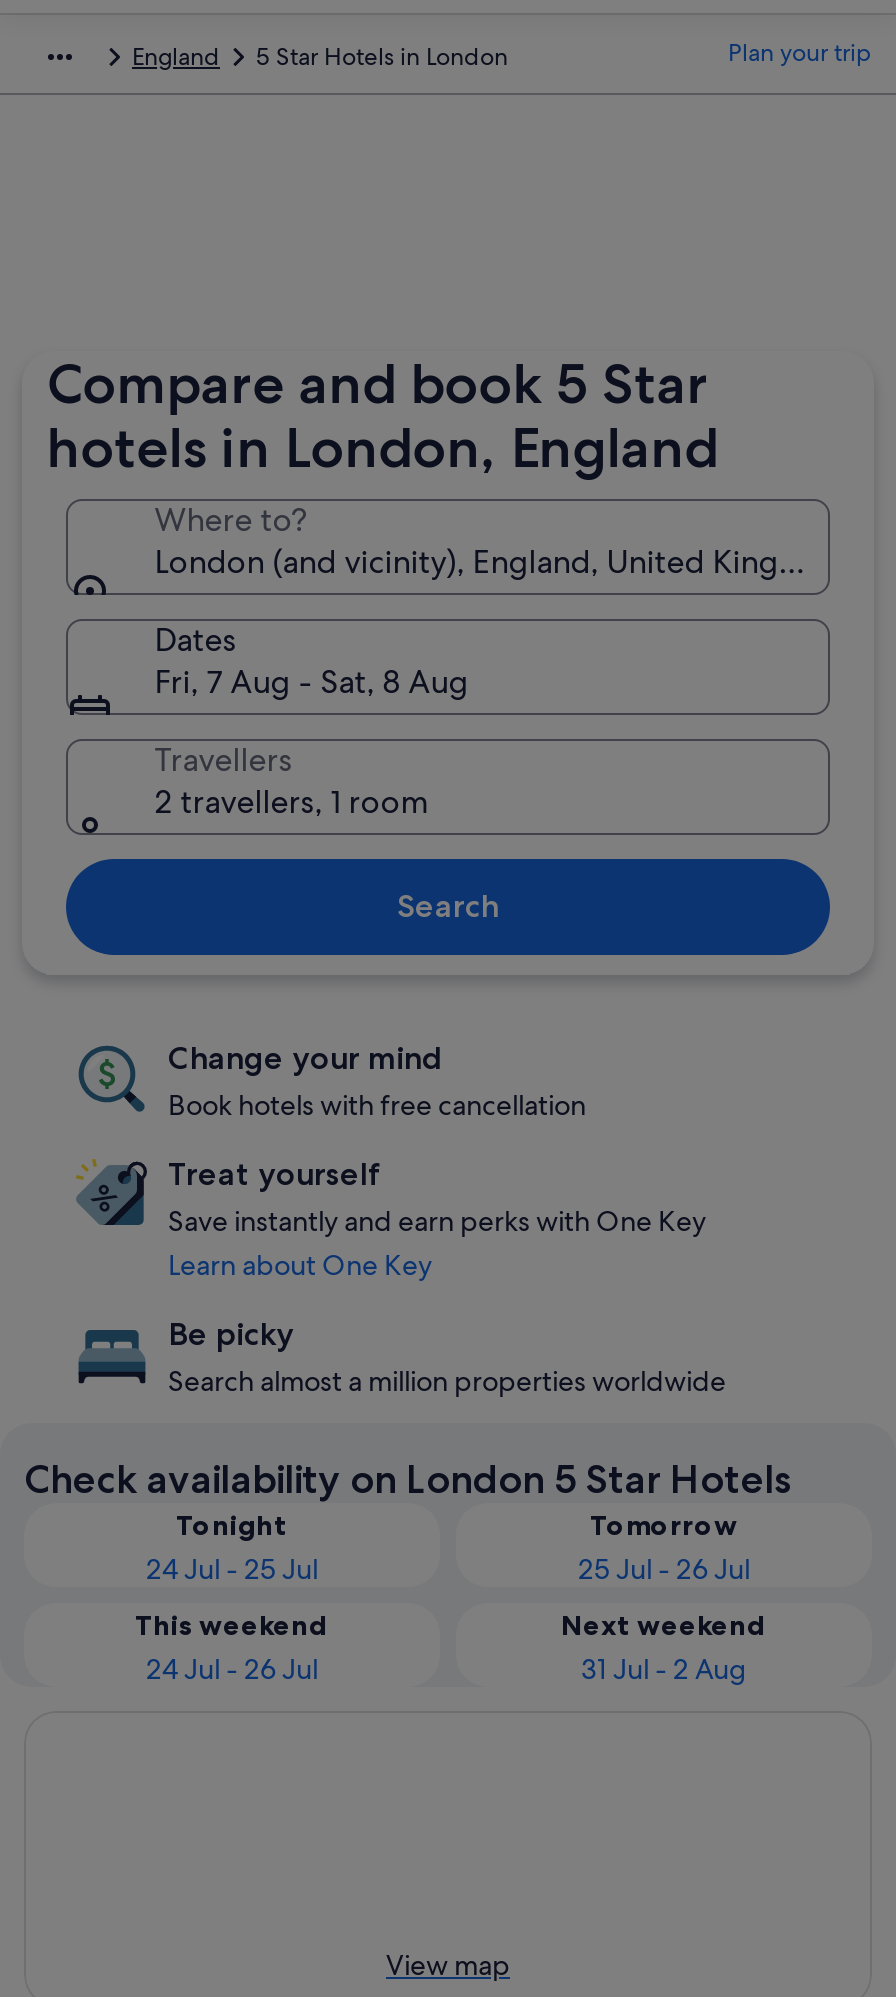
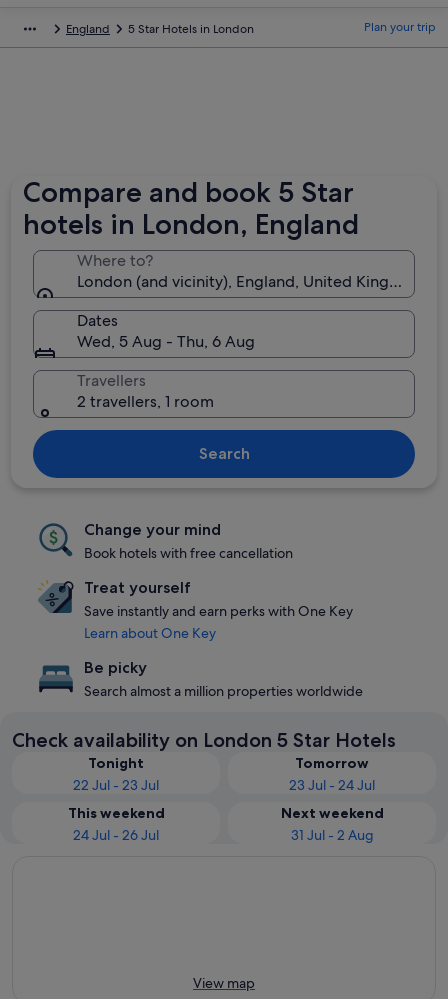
[154,661,468,703] Fri, 7 Aug - Sat, 8 Aug -> [77,331,255,352] Wed, 5 Aug - Thu, 6 Aug
[146,1551,318,1587] 24 Jul - 25 Jul -> [73,776,159,794] 22 Jul - 23 Jul
[578,1551,750,1587] 25 Jul - 26 Jul -> [289,776,375,794] 23 Jul - 24 Jul

